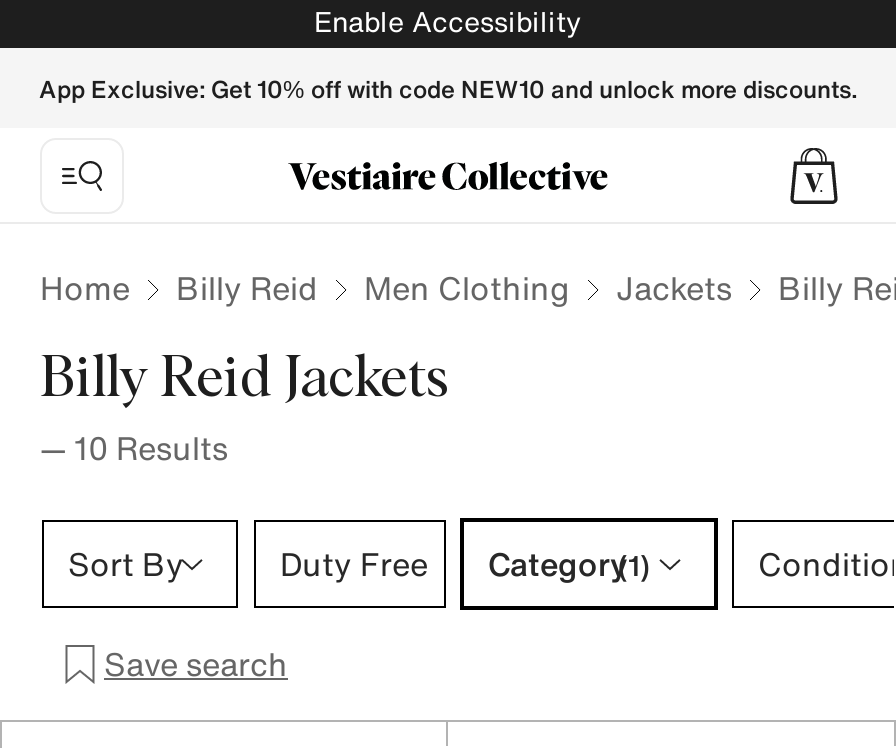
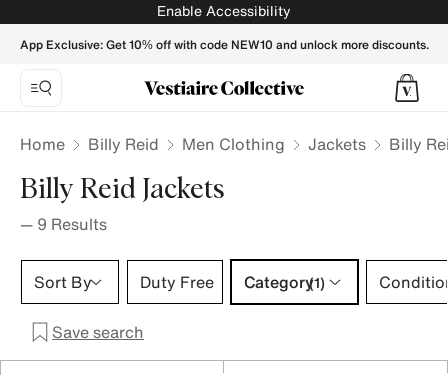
[40,424,228,472] — 10 Results -> [20,212,107,236] — 9 Results

